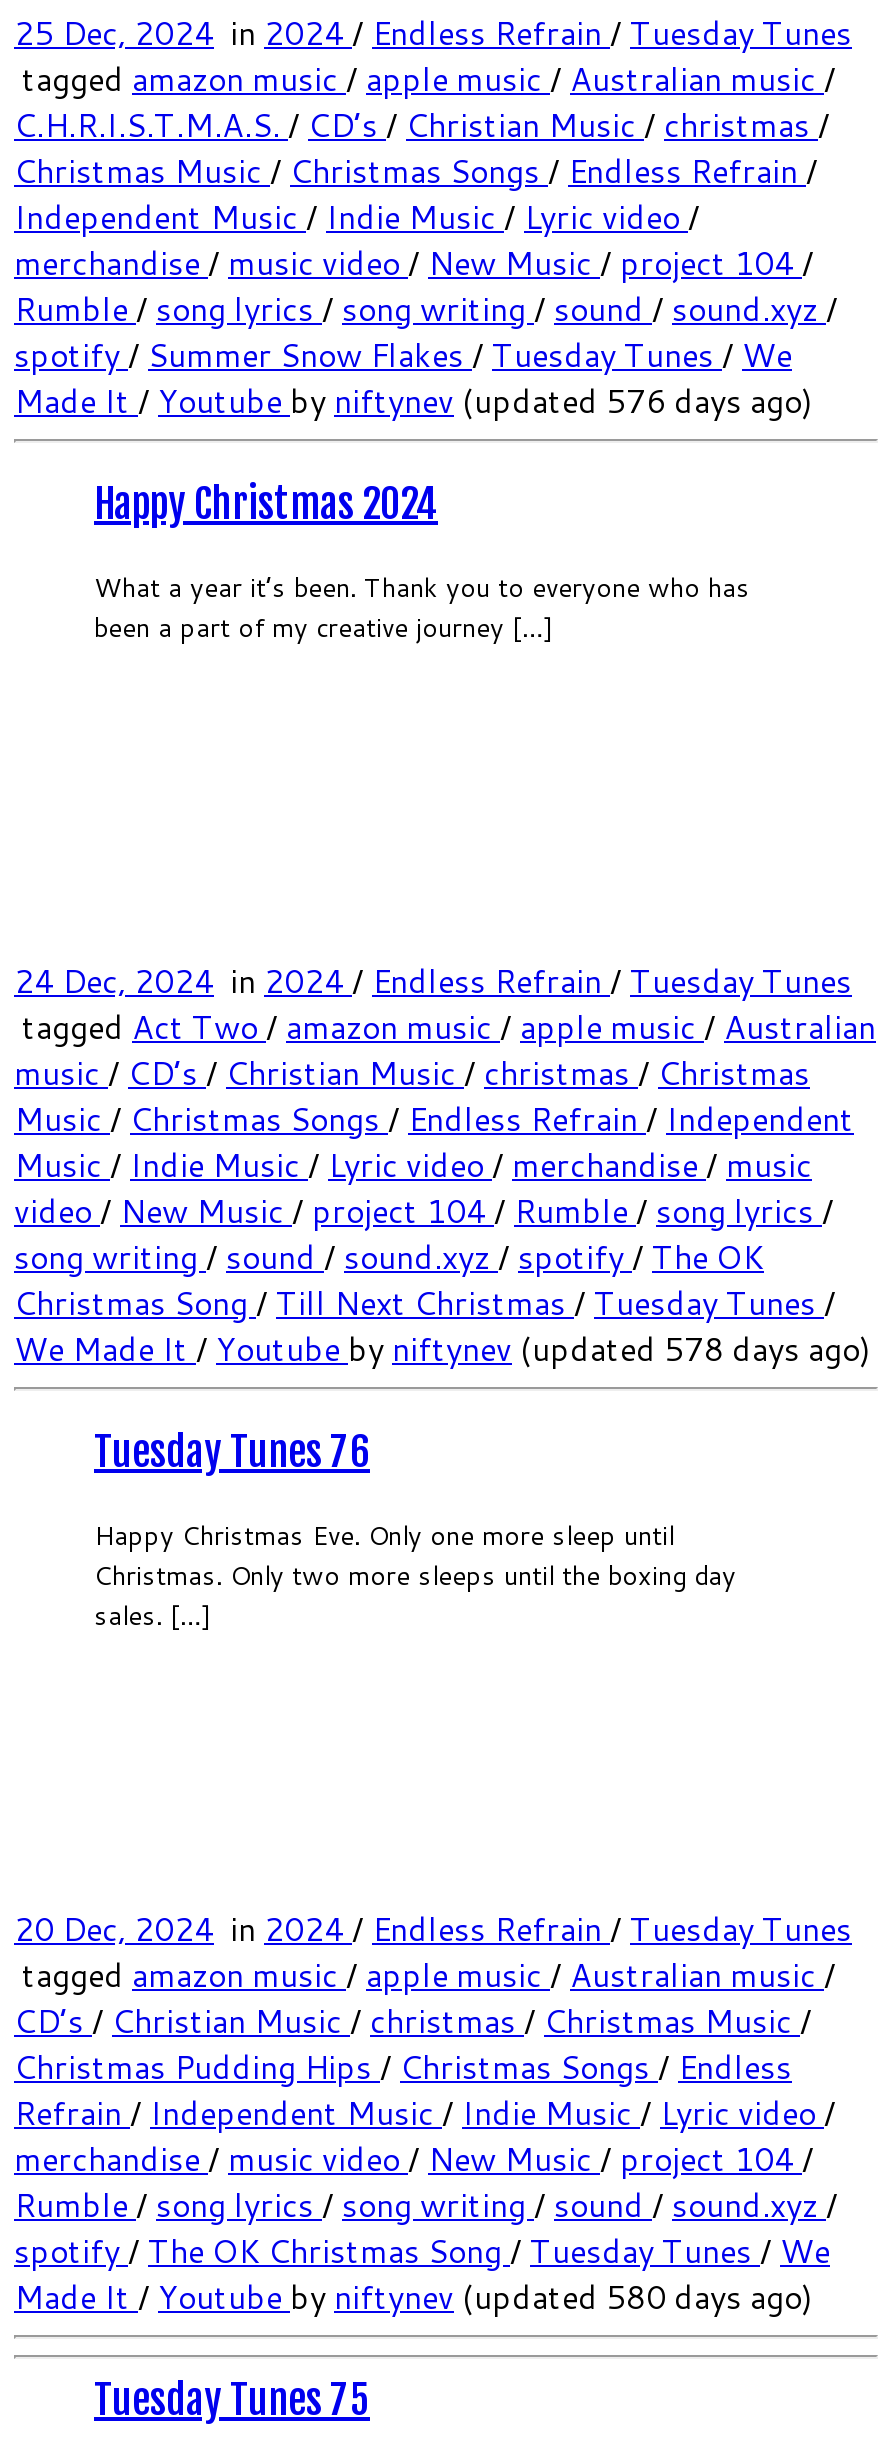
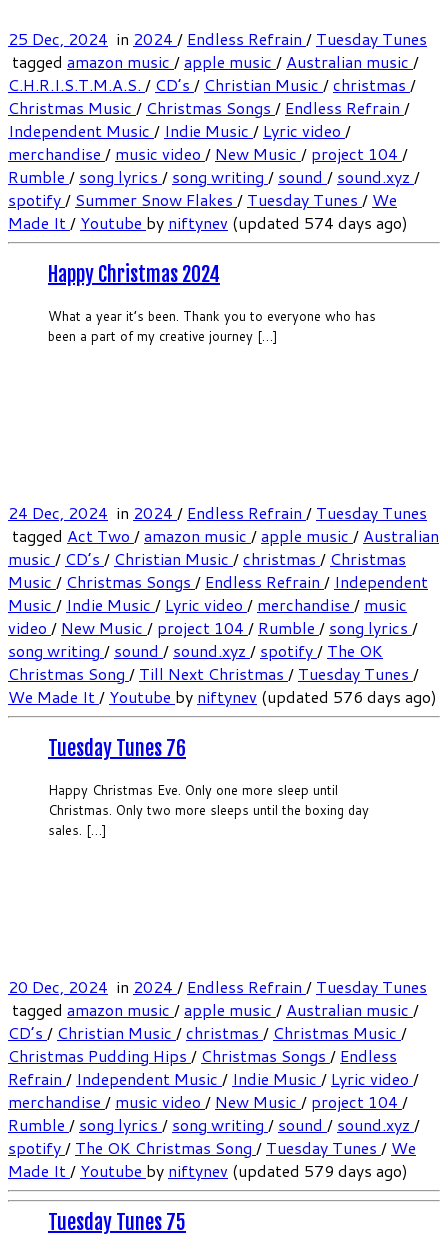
[14,377,814,423] Made It / Youtube by niftynev (updated 576 days ago) -> [8,211,408,234] Made It / Youtube by niftynev (updated 574 days ago)
[14,1325,872,1371] We Made It / Youtube by niftynev (updated 578 days ago) -> [8,685,437,708] We Made It / Youtube by niftynev (updated 576 days ago)
[14,2273,814,2319] Made It / Youtube by niftynev (updated 580 days ago) -> [8,1159,408,1182] Made It / Youtube by niftynev (updated 579 days ago)

